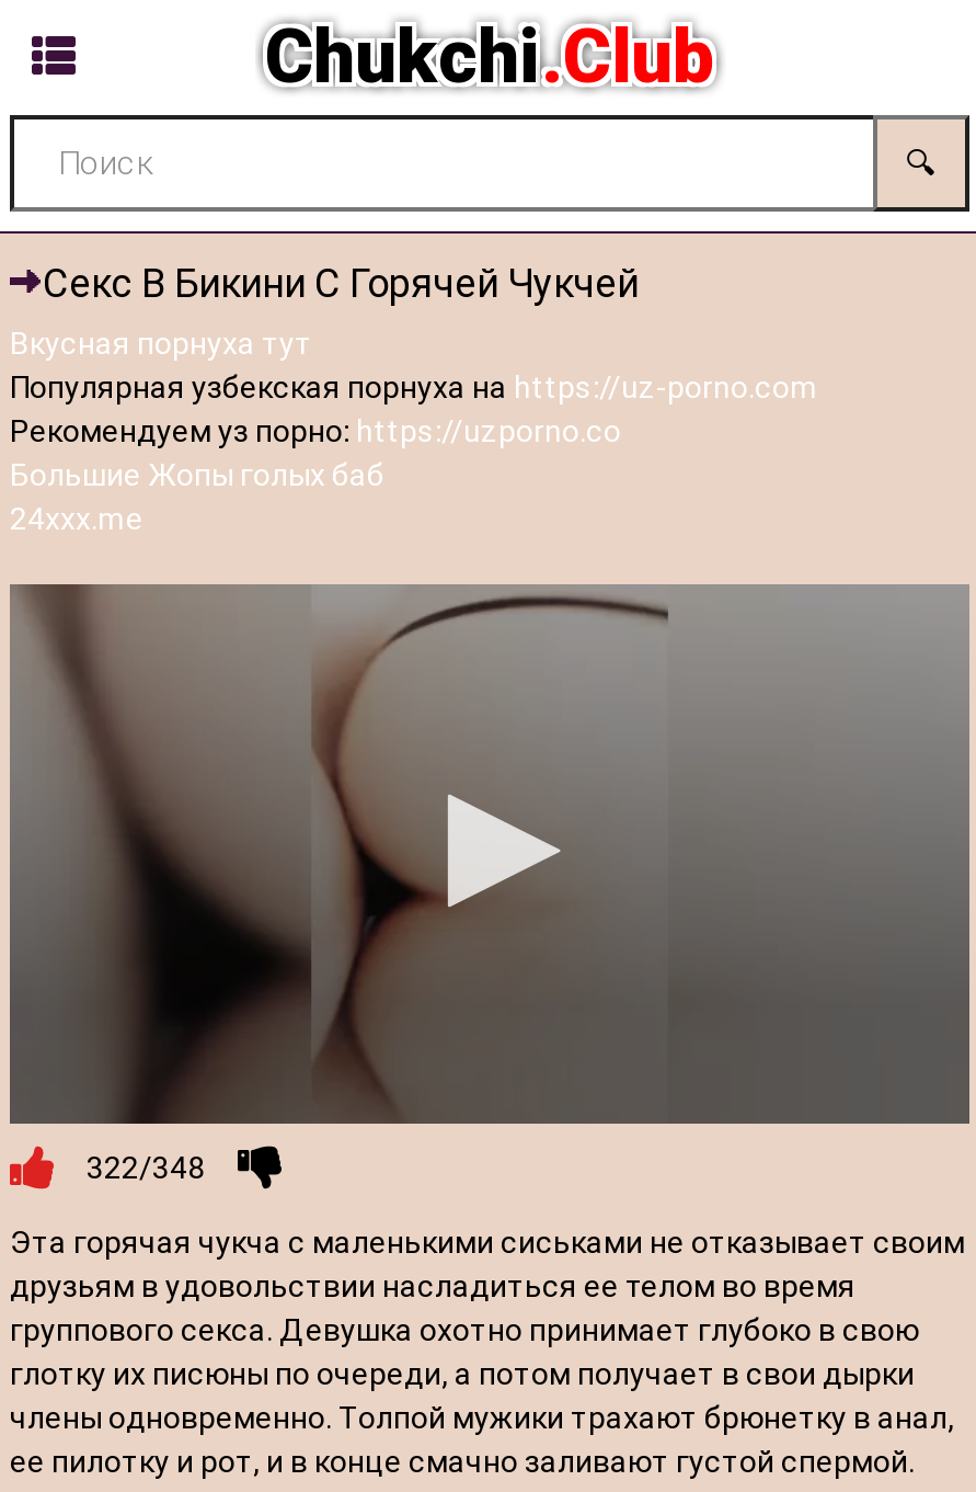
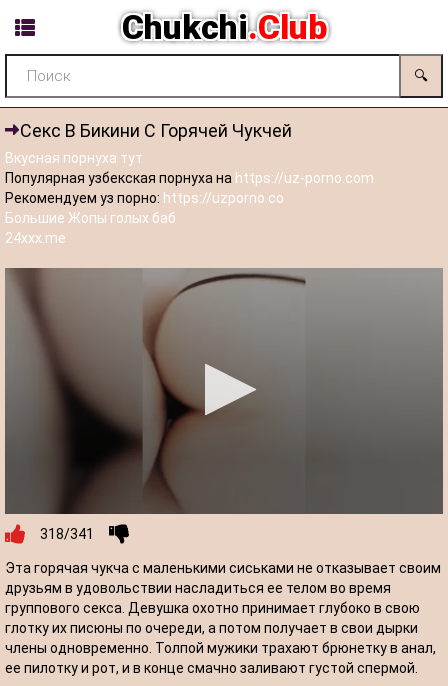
[87,1151,205,1186] 322/348 -> [40,526,94,542] 318/341

